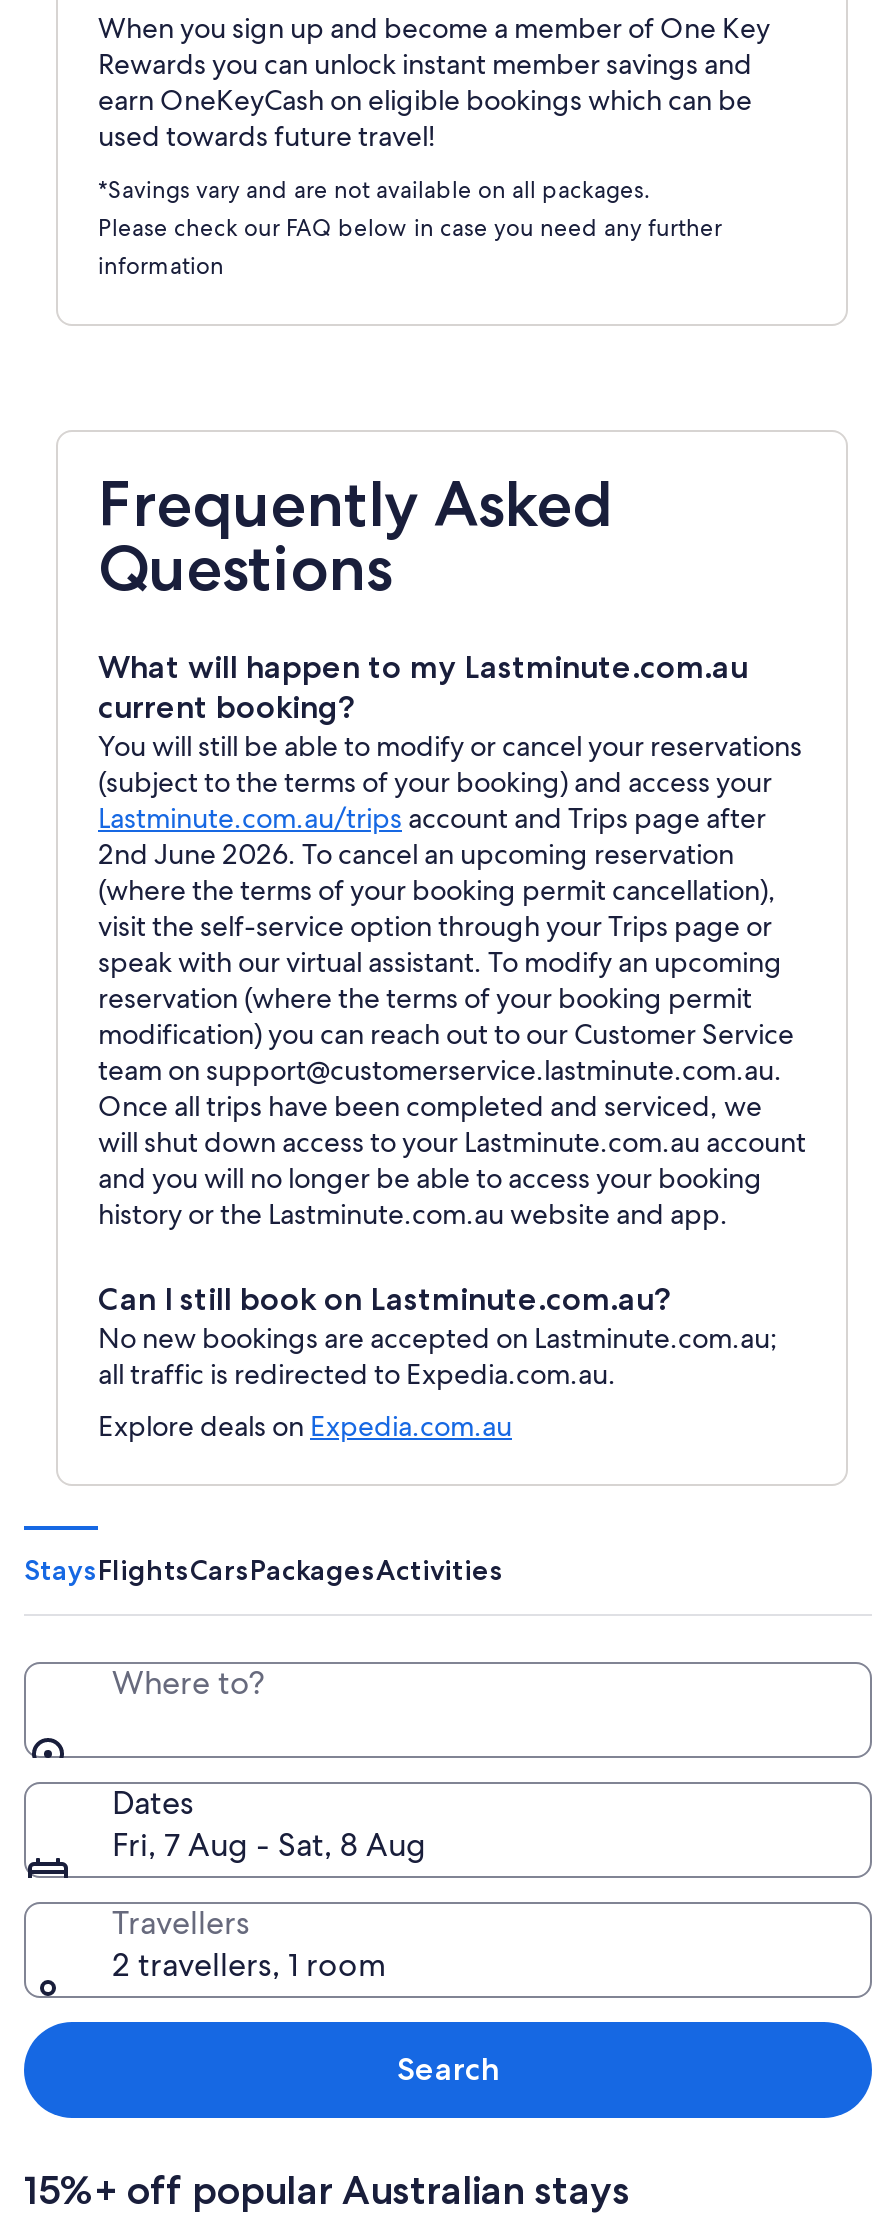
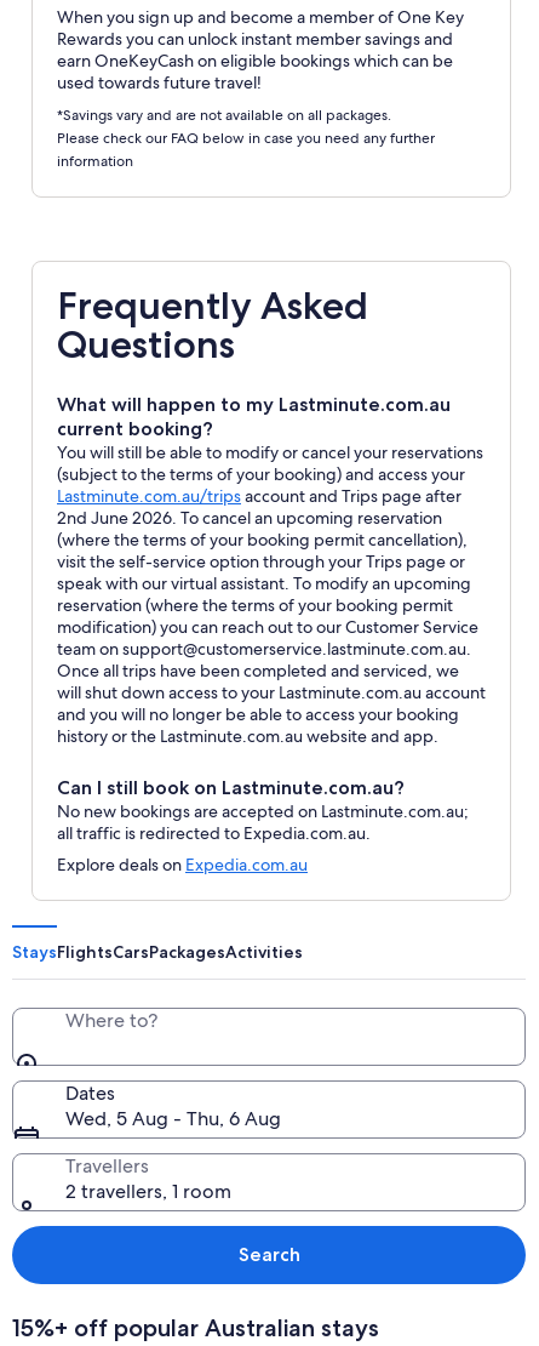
[112,1824,426,1866] Fri, 7 Aug - Sat, 8 Aug -> [65,1106,281,1131] Wed, 5 Aug - Thu, 6 Aug

